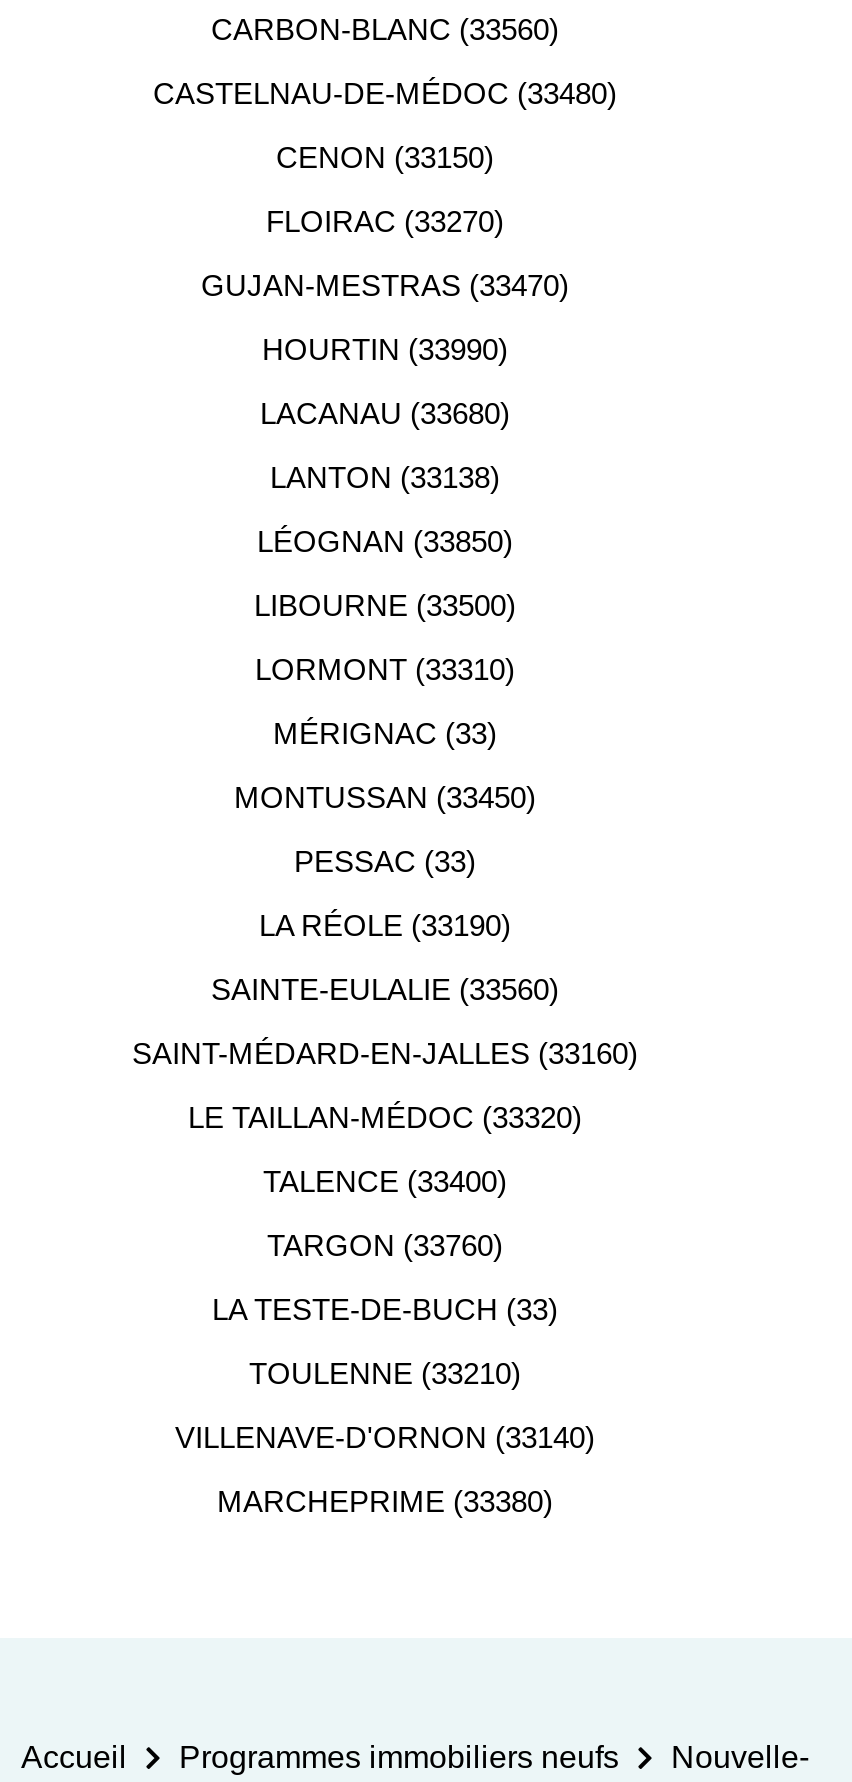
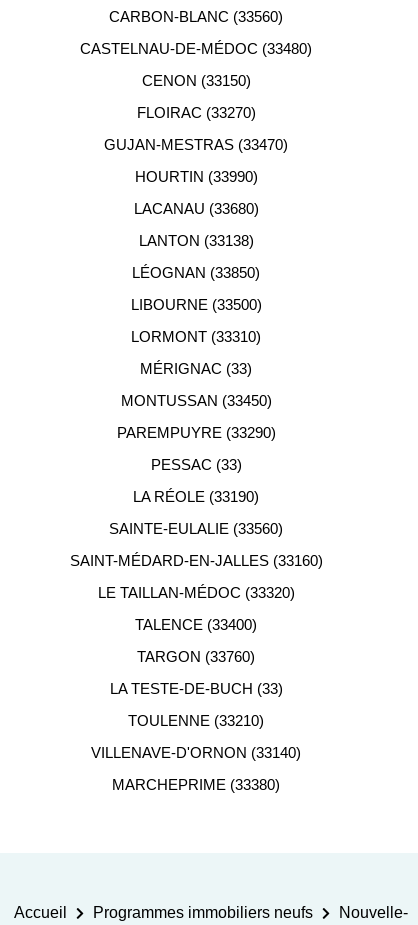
none -> [116,424,275,441] PAREMPUYRE (33290)

